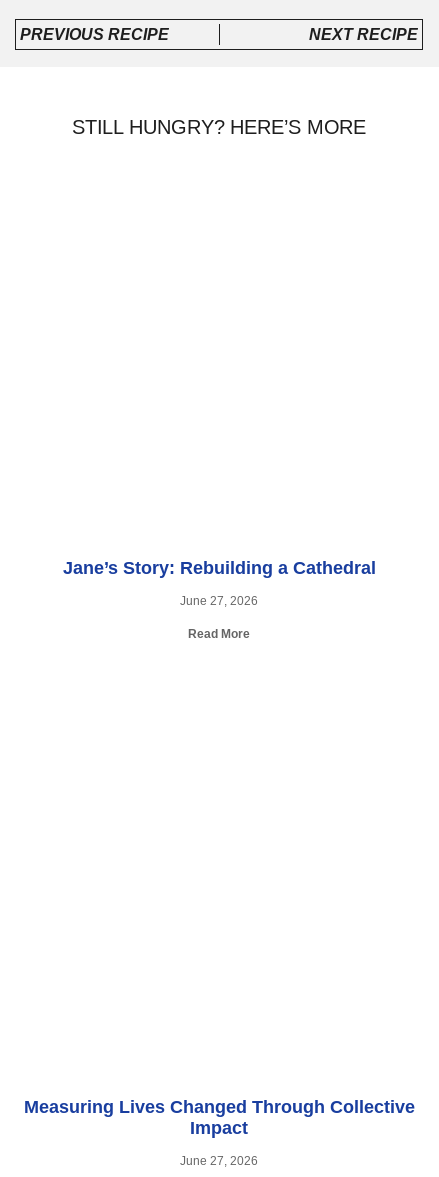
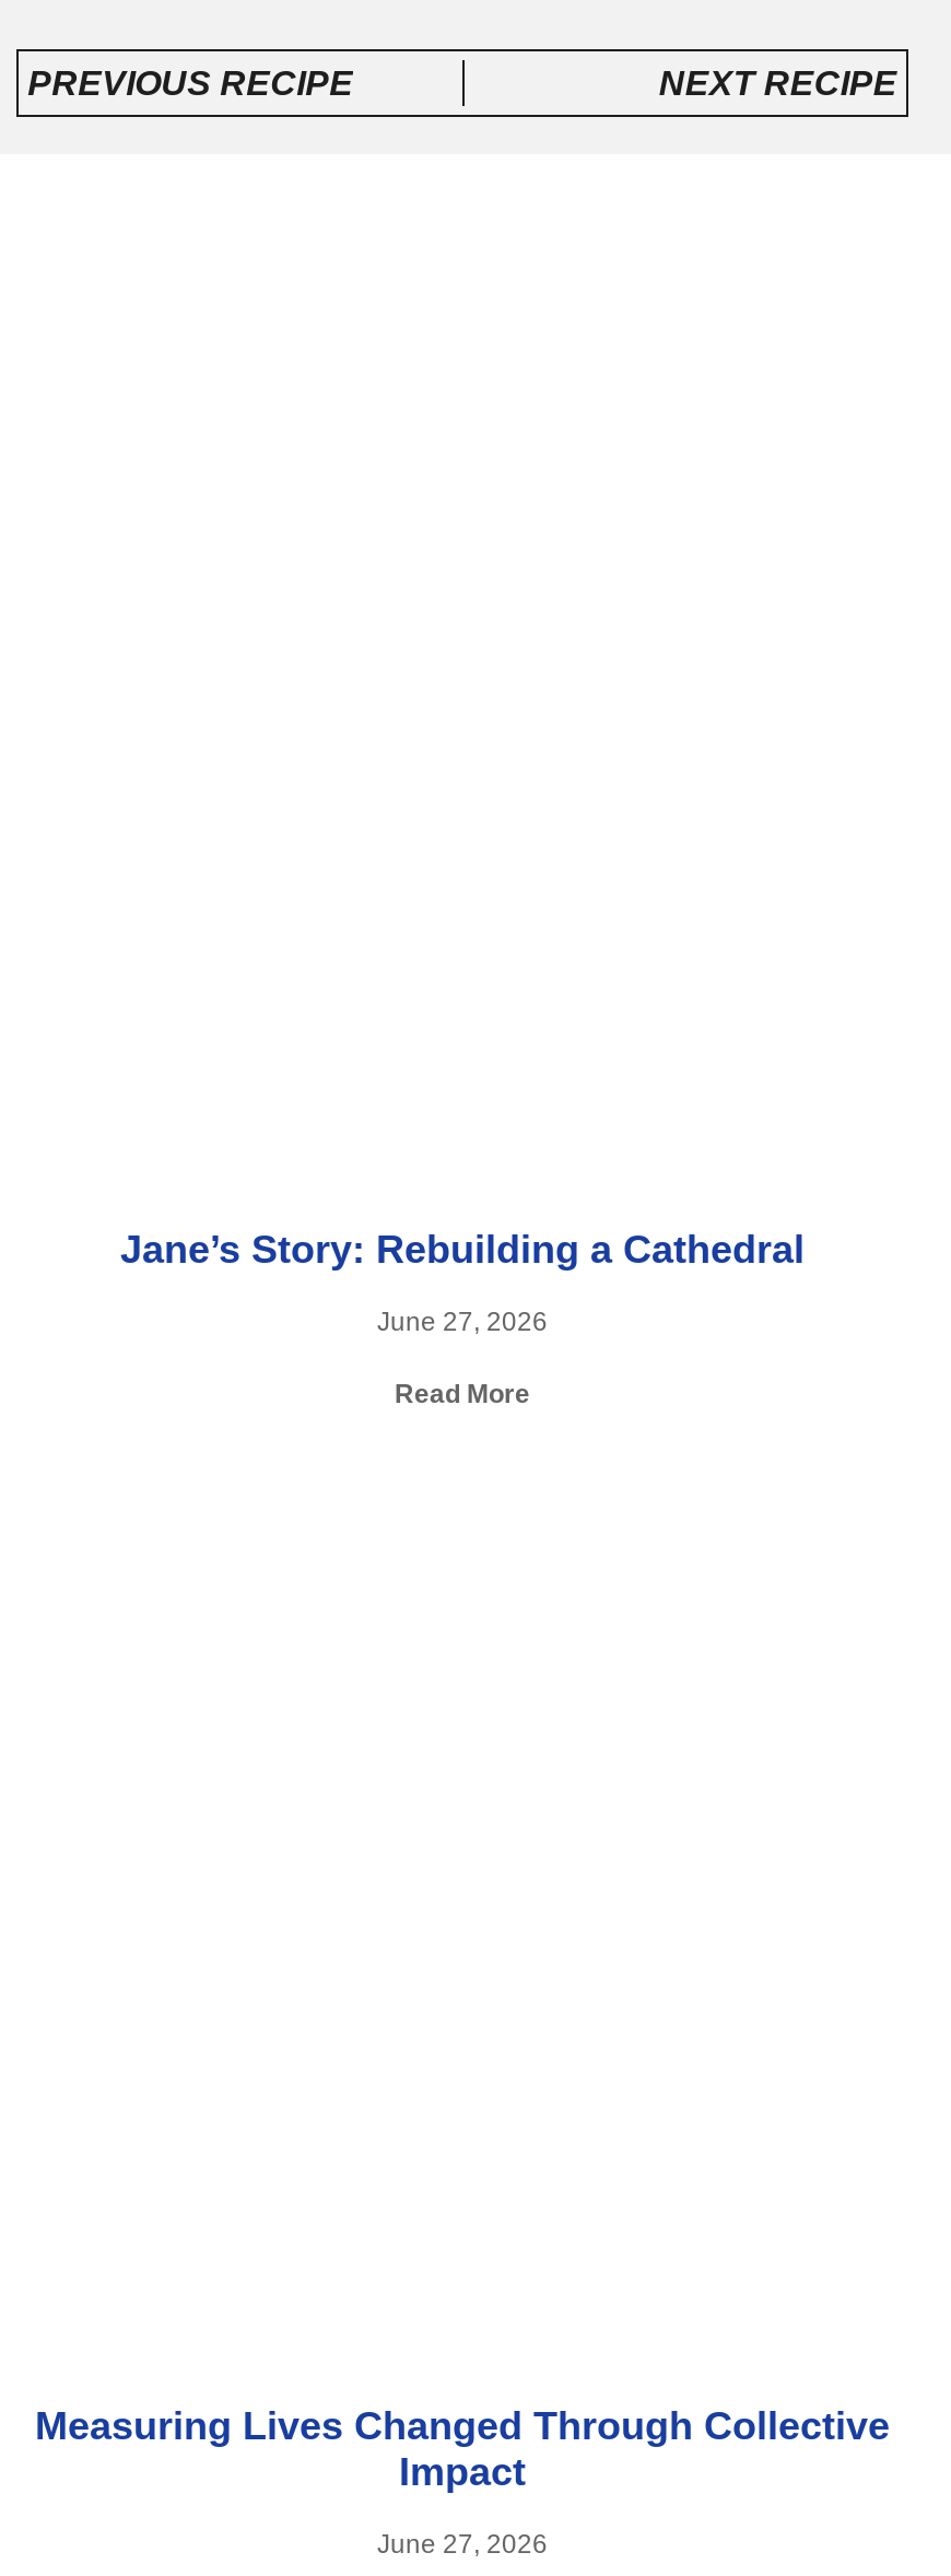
[72,116,366,138] STILL HUNGRY? HERE’S MORE -> none

